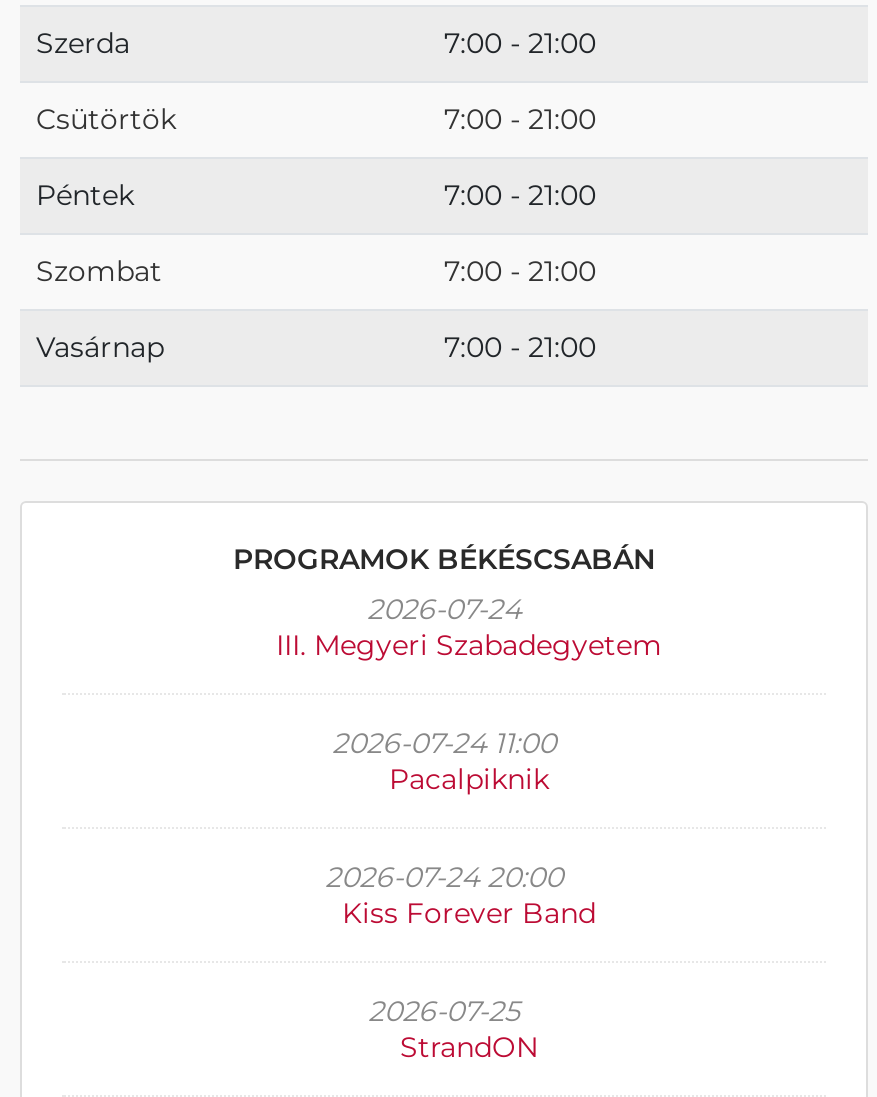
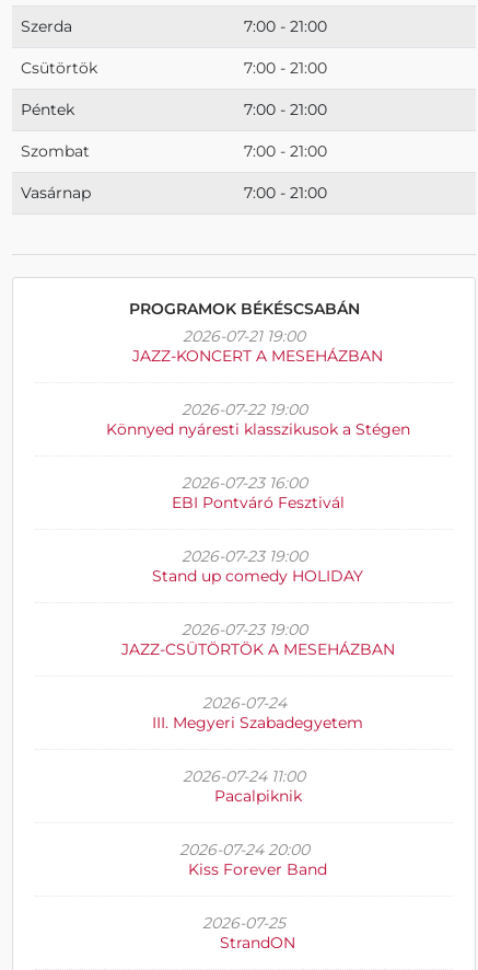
none -> [106,326,410,659] 2026-07-21 19:00 | JAZZ-KONCERT A MESEHÁZBAN | 2026-07-22 19:00 | Könnyed nyáresti klasszikusok a Stégen | 2026-07-23 16:00 | EBI Pontváró Fesztivál | 2026-07-23 19:00 | Stand up comedy HOLIDAY | 2026-07-23 19:00 | JAZZ-CSÜTÖRTÖK A MESEHÁZBAN

